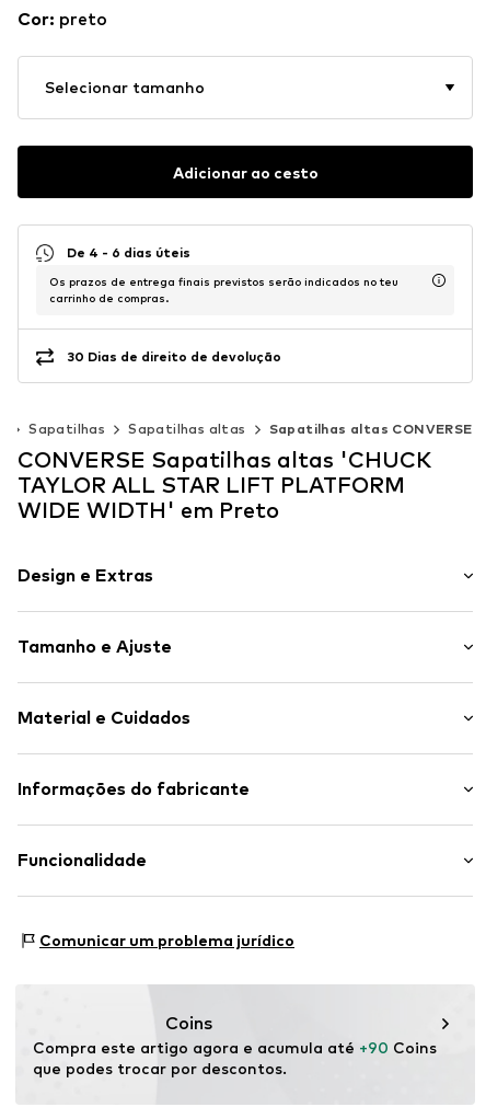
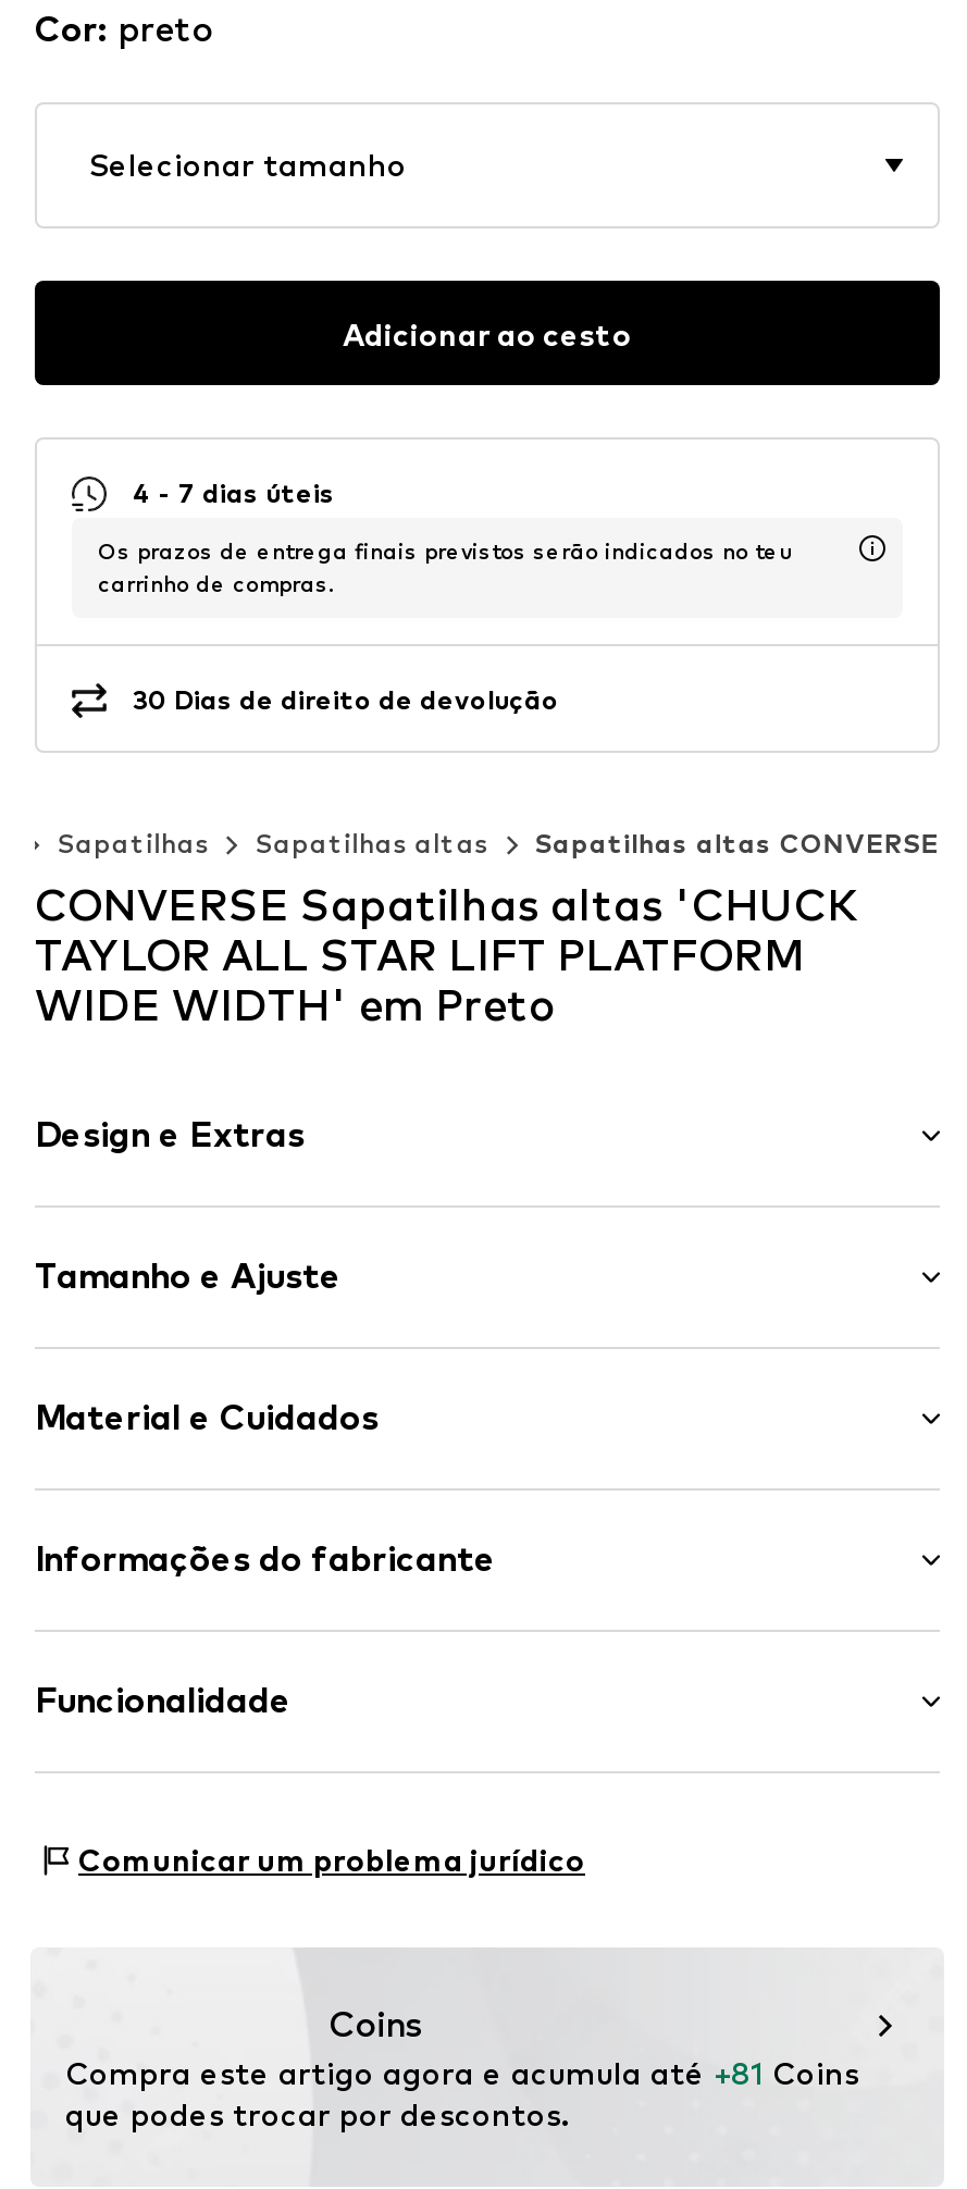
[67,244,190,260] De 4 - 6 dias úteis -> [133,476,335,509] 4 - 7 dias úteis
[33,1038,437,1057] Compra este artigo agora e acumula até +90 Coins -> [65,2055,859,2092] Compra este artigo agora e acumula até +81 Coins

